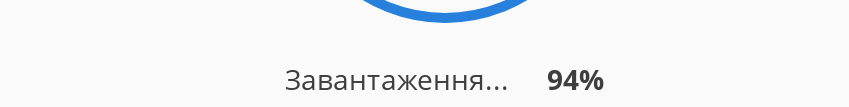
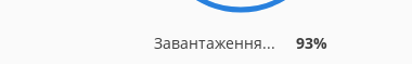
[285,59,605,97] Завантаження... 94% -> [154,32,327,53] Завантаження... 93%

